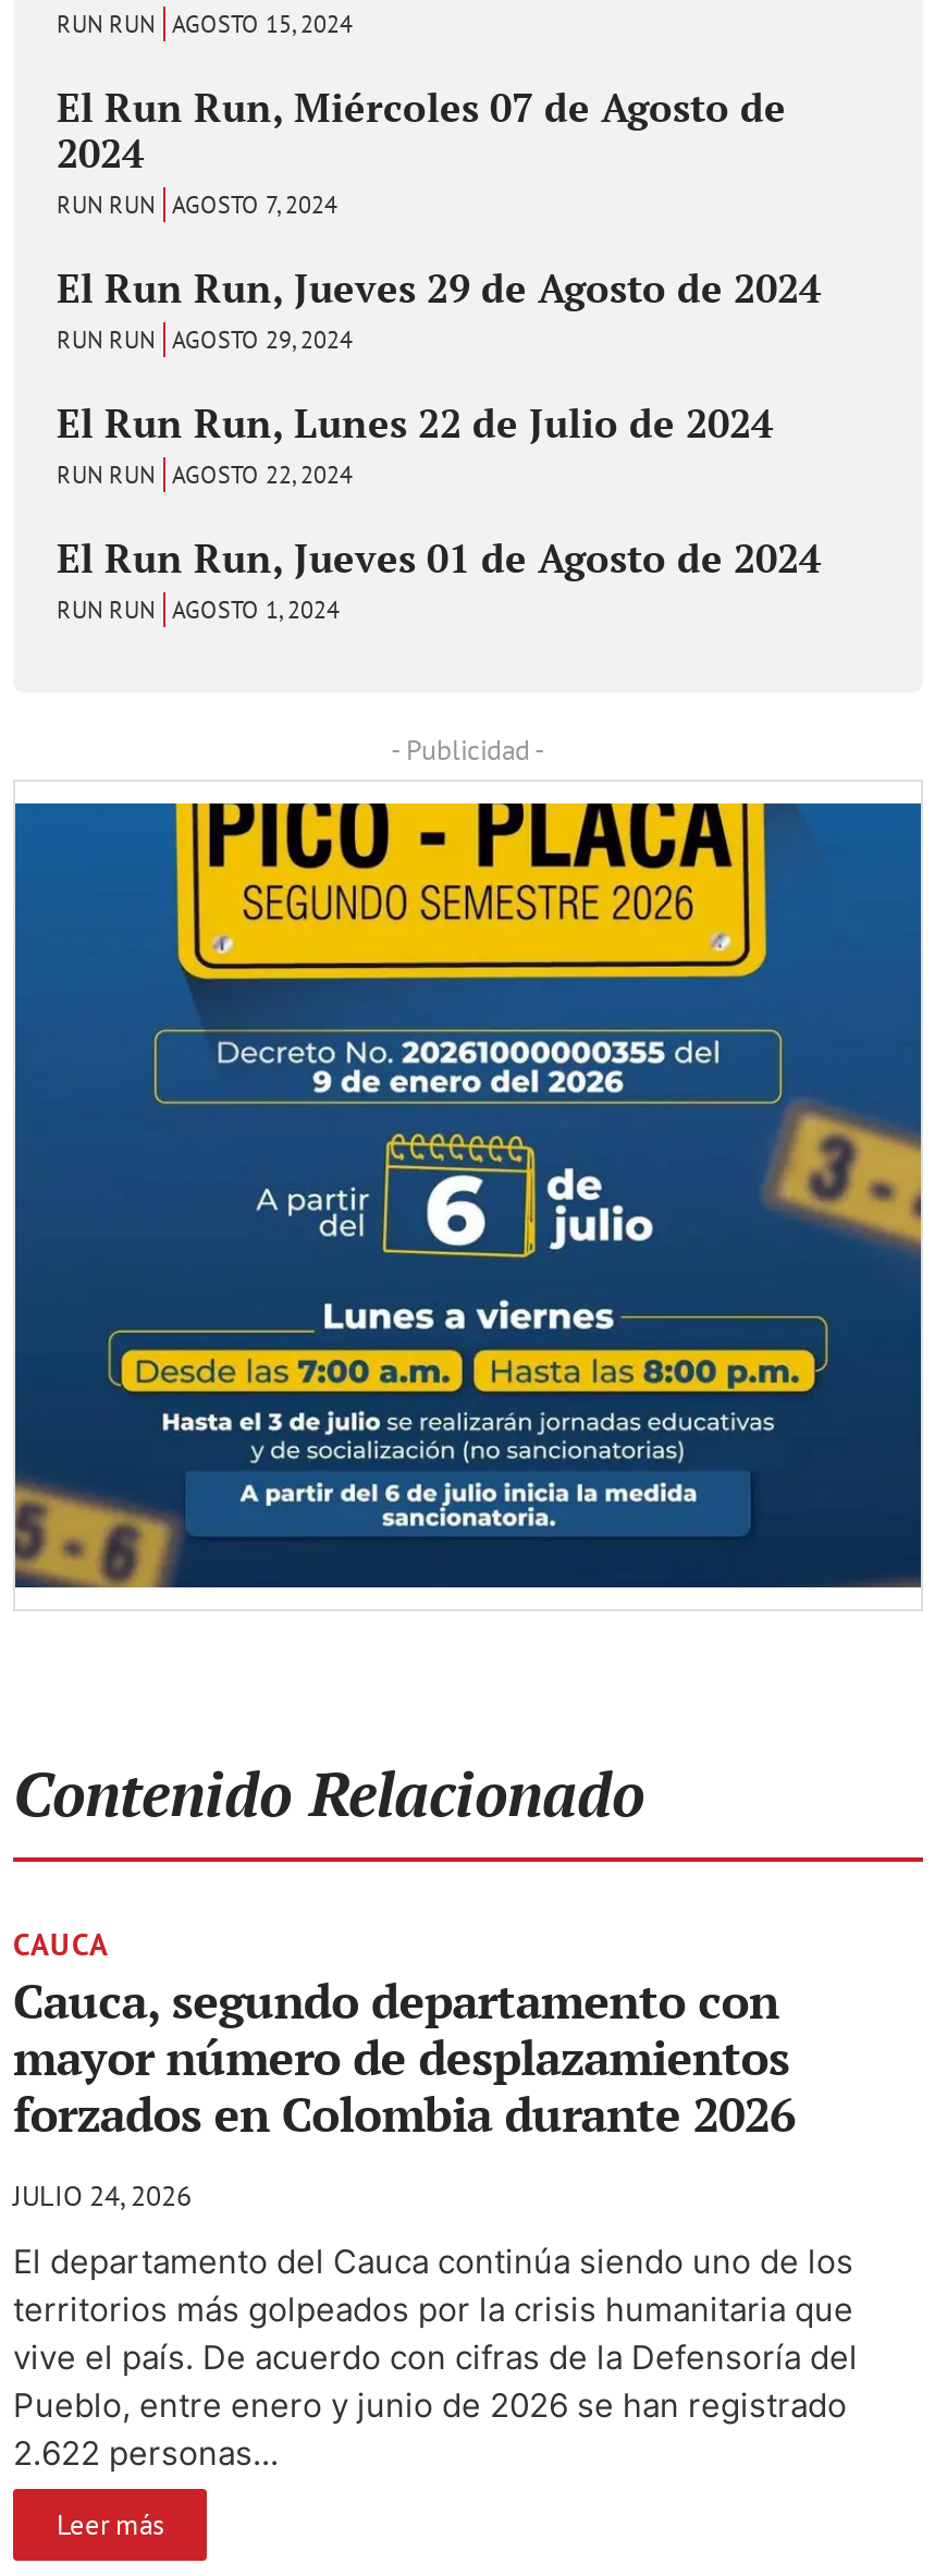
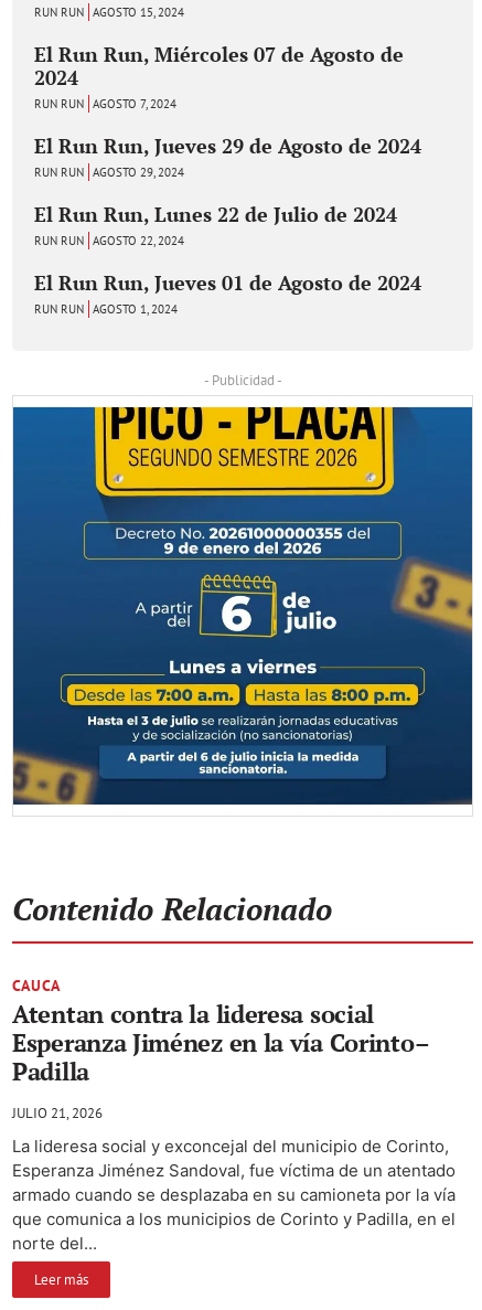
[13,1967,795,2144] Cauca, segundo departamento con | mayor número de desplazamientos | forzados en Colombia durante 2026 -> [12,997,429,1087] Atentan contra la lideresa social | Esperanza Jiménez en la vía Corinto– | Padilla
[13,2176,192,2213] JULIO 24, 2026 -> [12,1103,103,1122] JULIO 21, 2026
[13,2240,858,2473] El departamento del Cauca continúa siendo uno de los | territorios más golpeados por la crisis humanitaria que | vive el país. De acuerdo con cifras de la Defensoría del | Pueblo, entre enero y junio de 2026 se han registrado | 2.622 personas... -> [12,1135,456,1253] La lideresa social y exconcejal del municipio de Corinto, | Esperanza Jiménez Sandoval, fue víctima de un atentado | armado cuando se desplazaba en su camioneta por la vía | que comunica a los municipios de Corinto y Padilla, en el | norte del...

